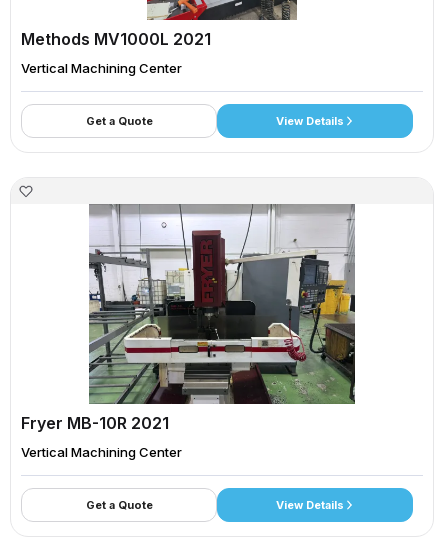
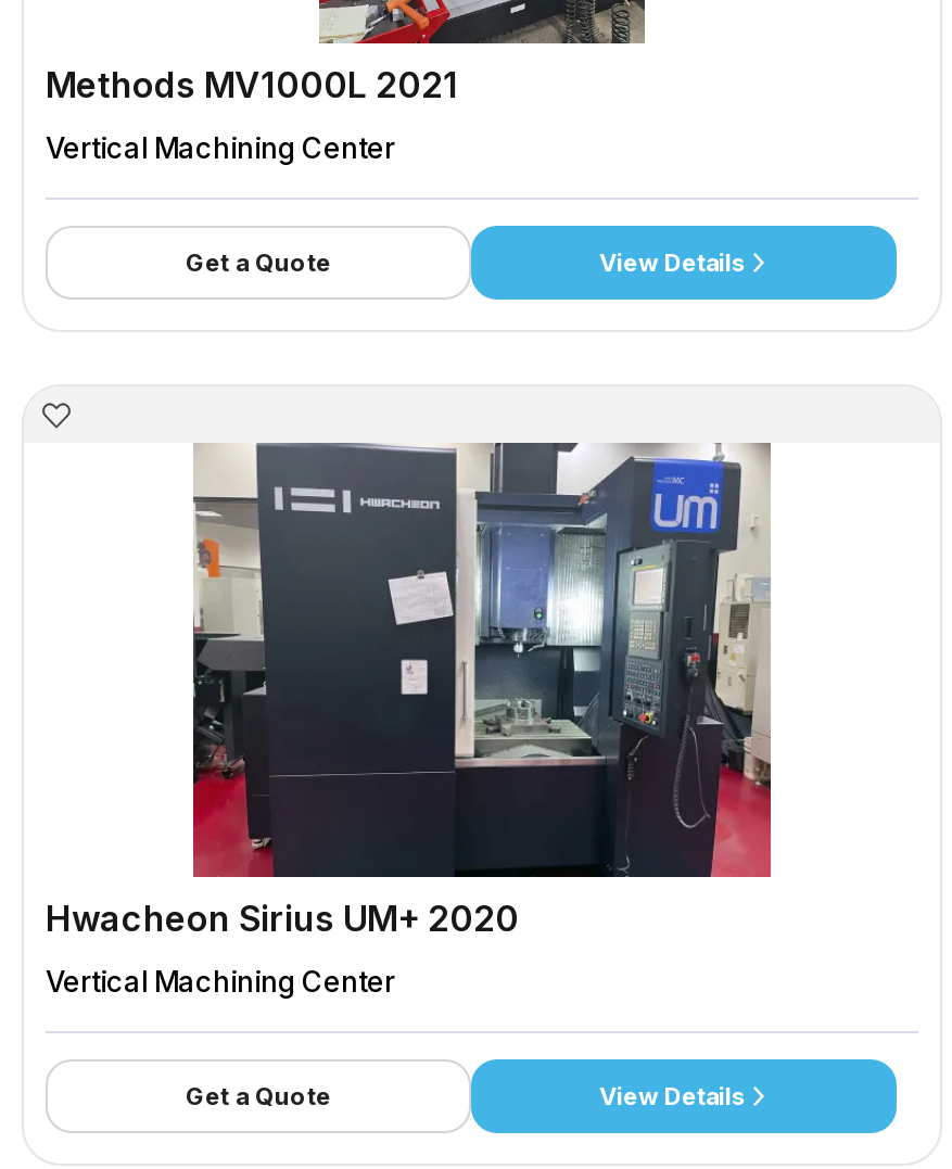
[21,203,356,433] [image] | Fryer MB-10R 2021 -> [46,443,773,941] [image] | Hwacheon Sirius UM+ 2020

